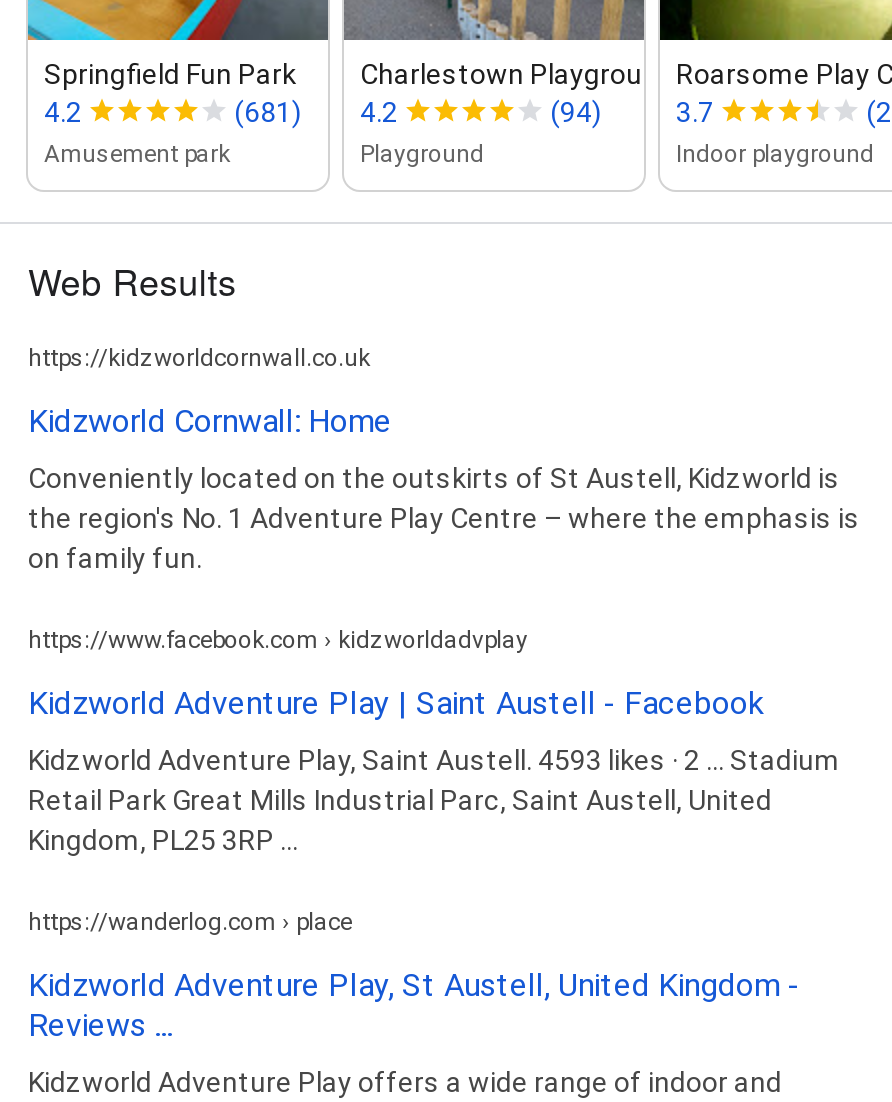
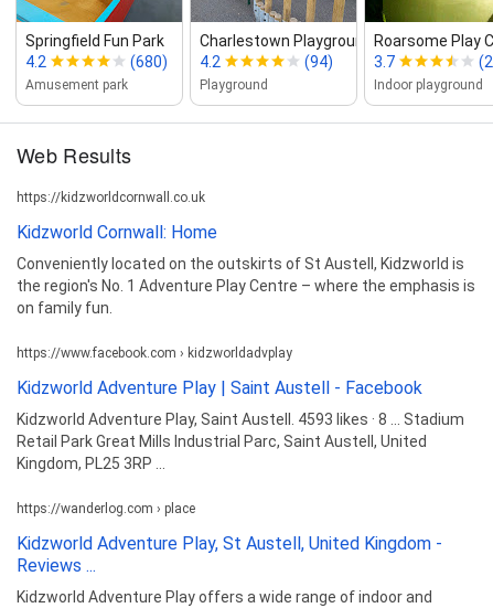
[234,95,398,127] (681) 4.2 -> [130,53,221,70] (680) 4.2
[28,743,840,775] Kidzworld Adventure Play, Saint Austell. 4593 likes · 2 ... Stadium -> [17,410,464,428] Kidzworld Adventure Play, Saint Austell. 4593 likes · 8 ... Stadium

